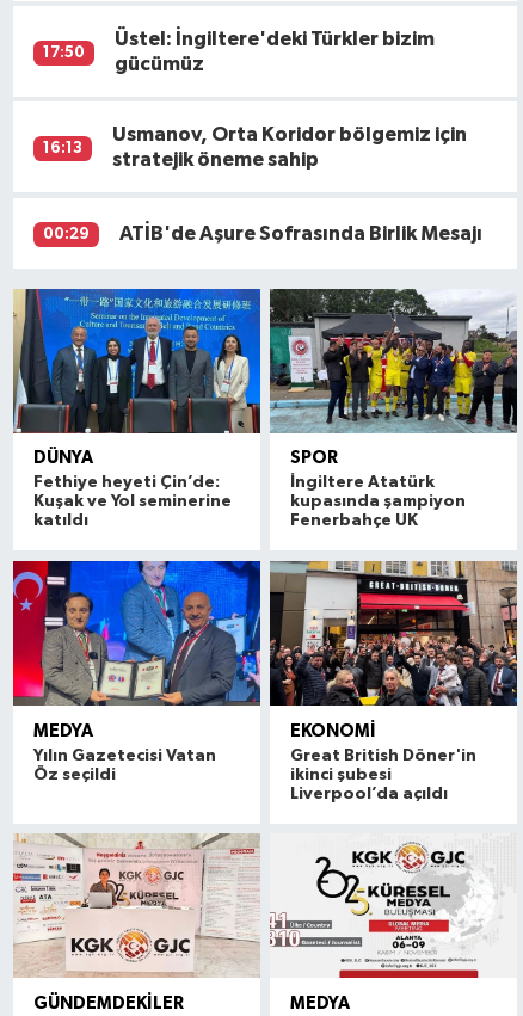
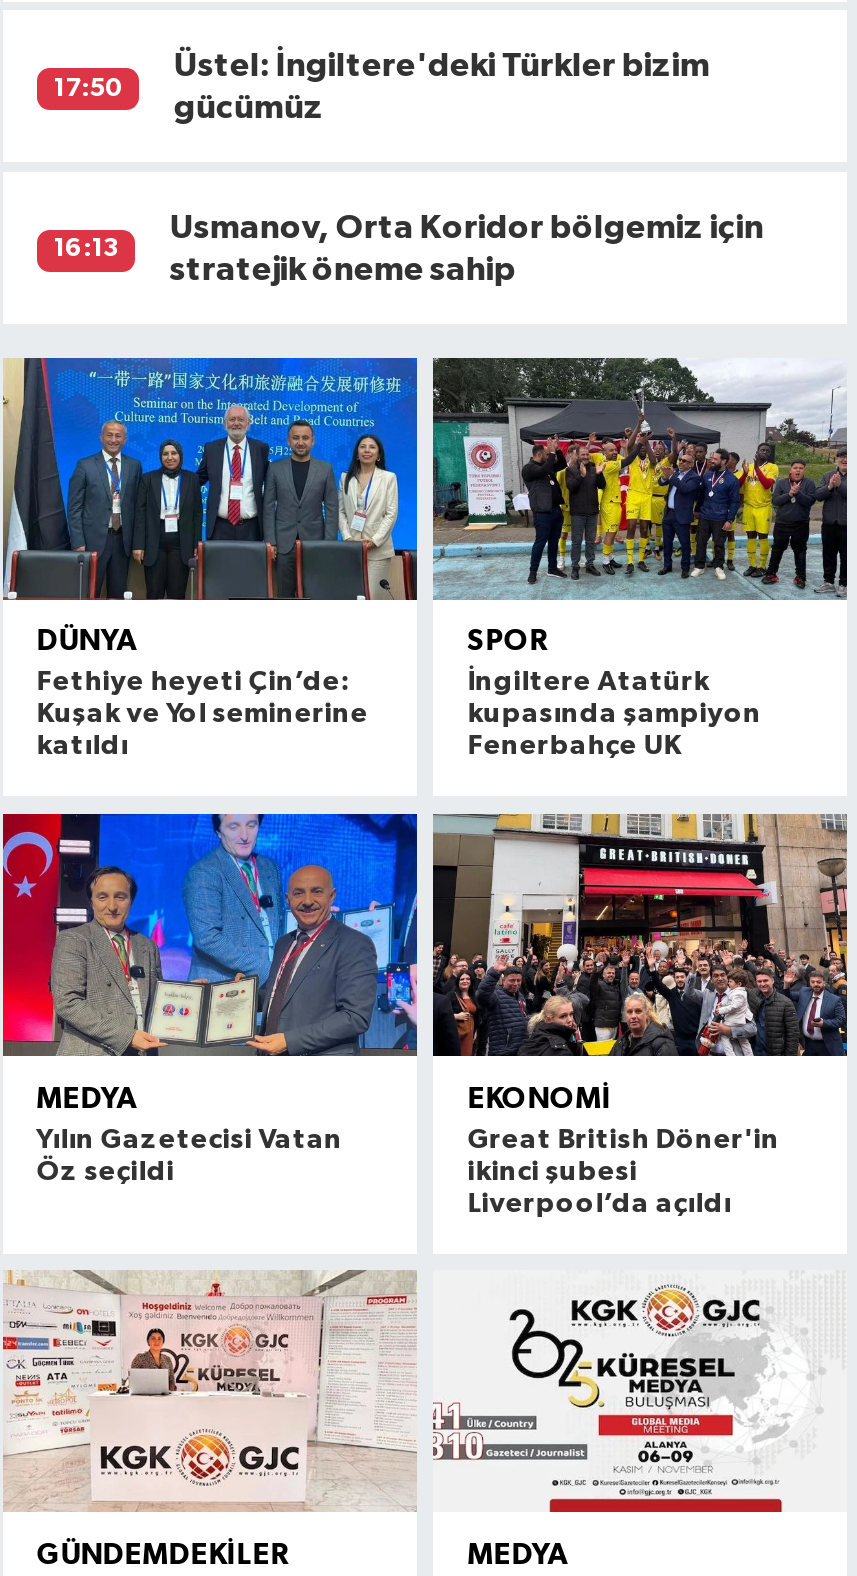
[43,223,483,243] 00:29 | ATİB'de Aşure Sofrasında Birlik Mesajı -> none

